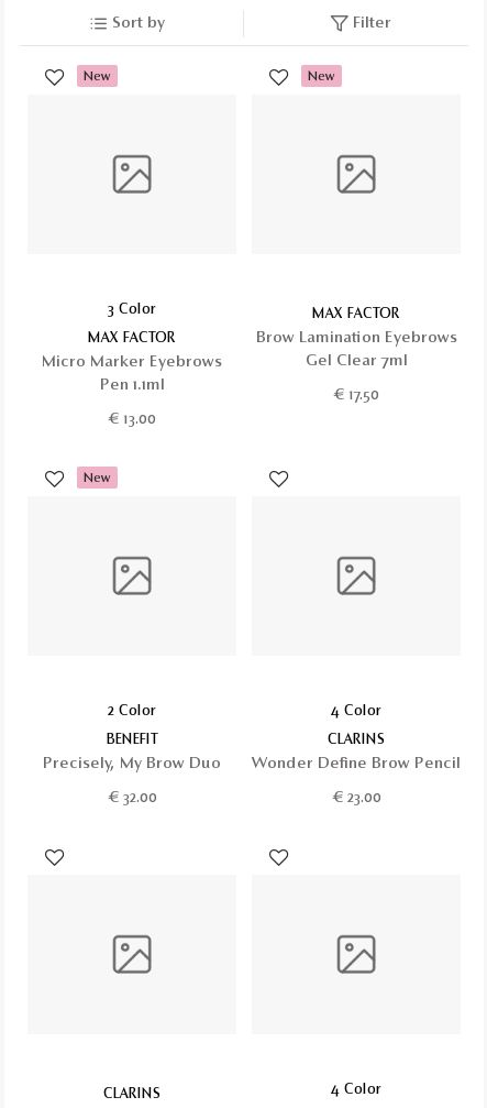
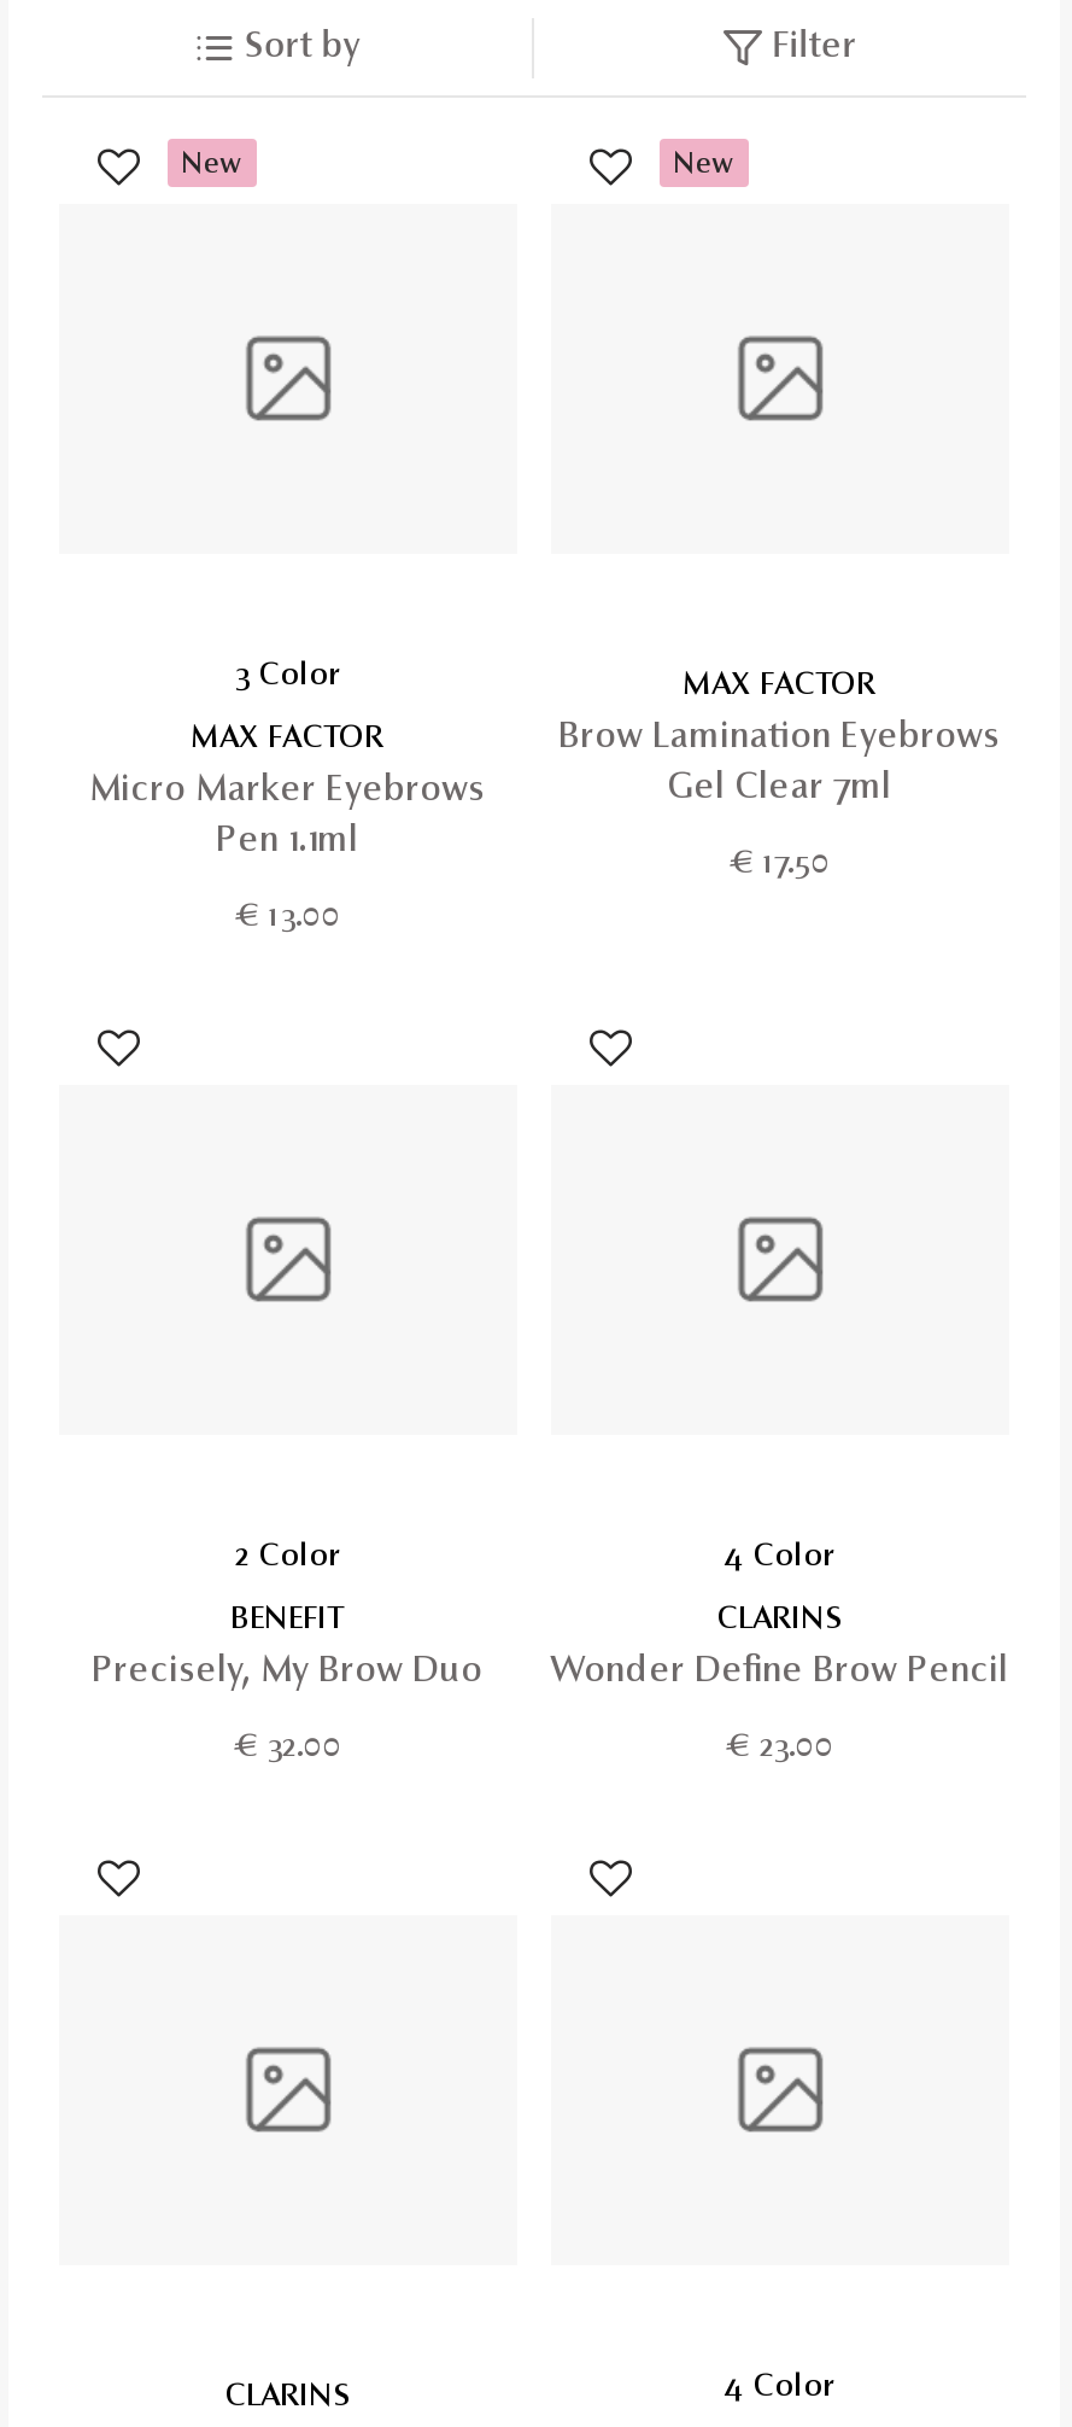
[84,472,111,485] New -> none

